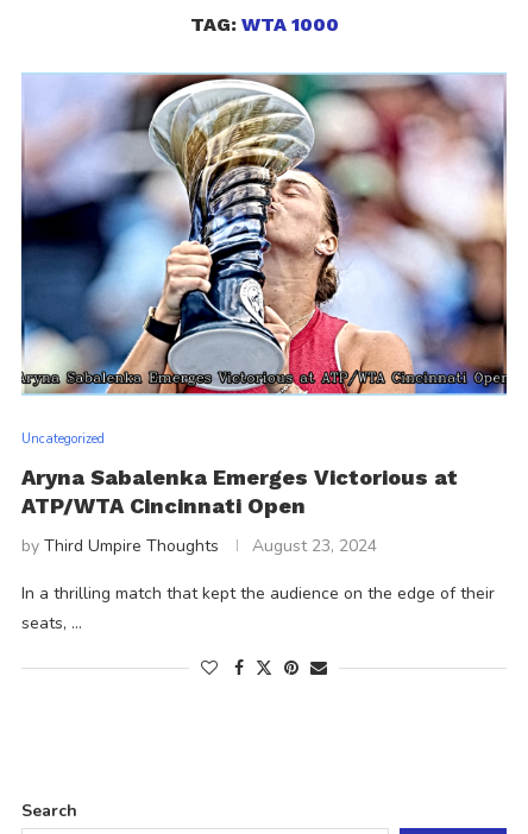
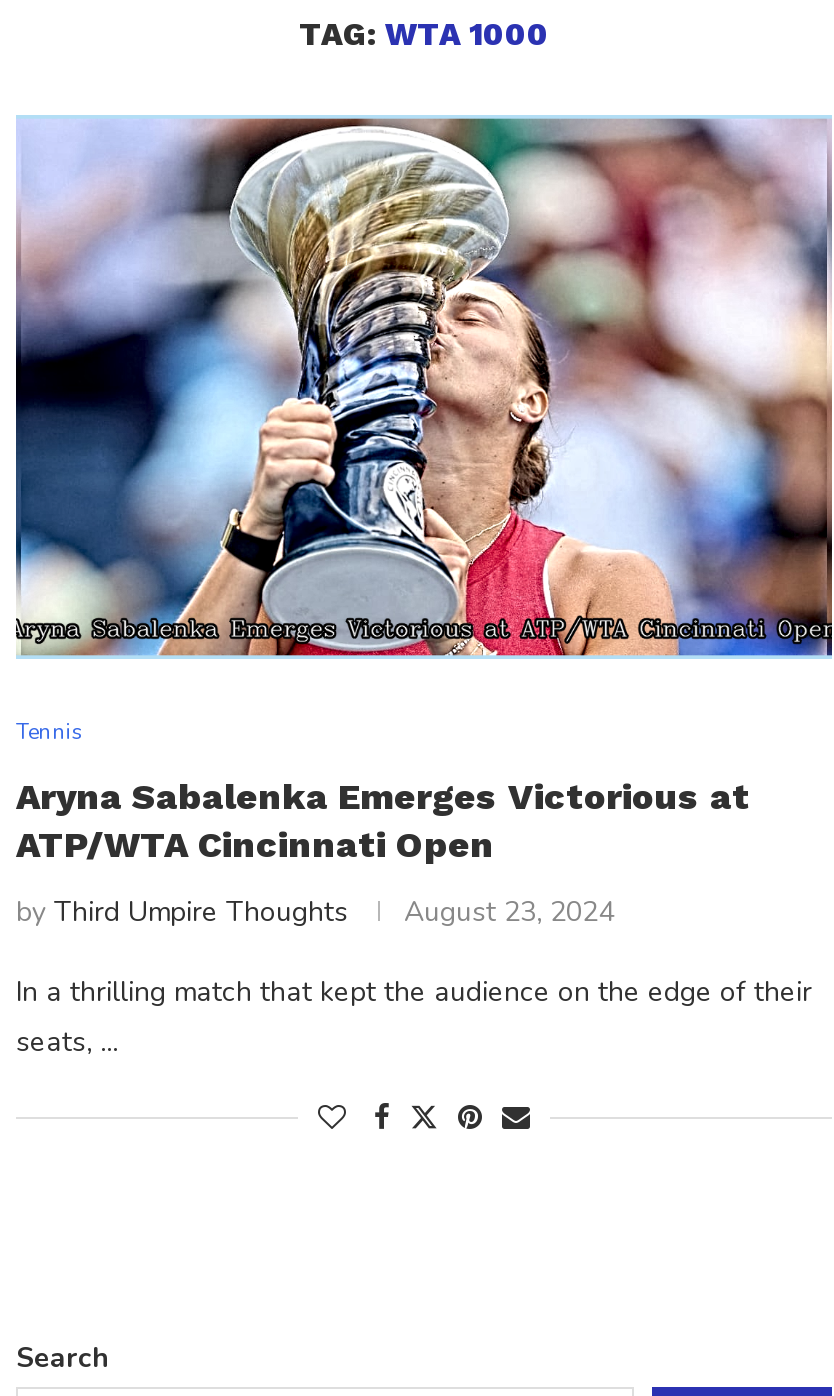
[21,430,105,448] Uncategorized -> [16,717,82,747] Tennis

